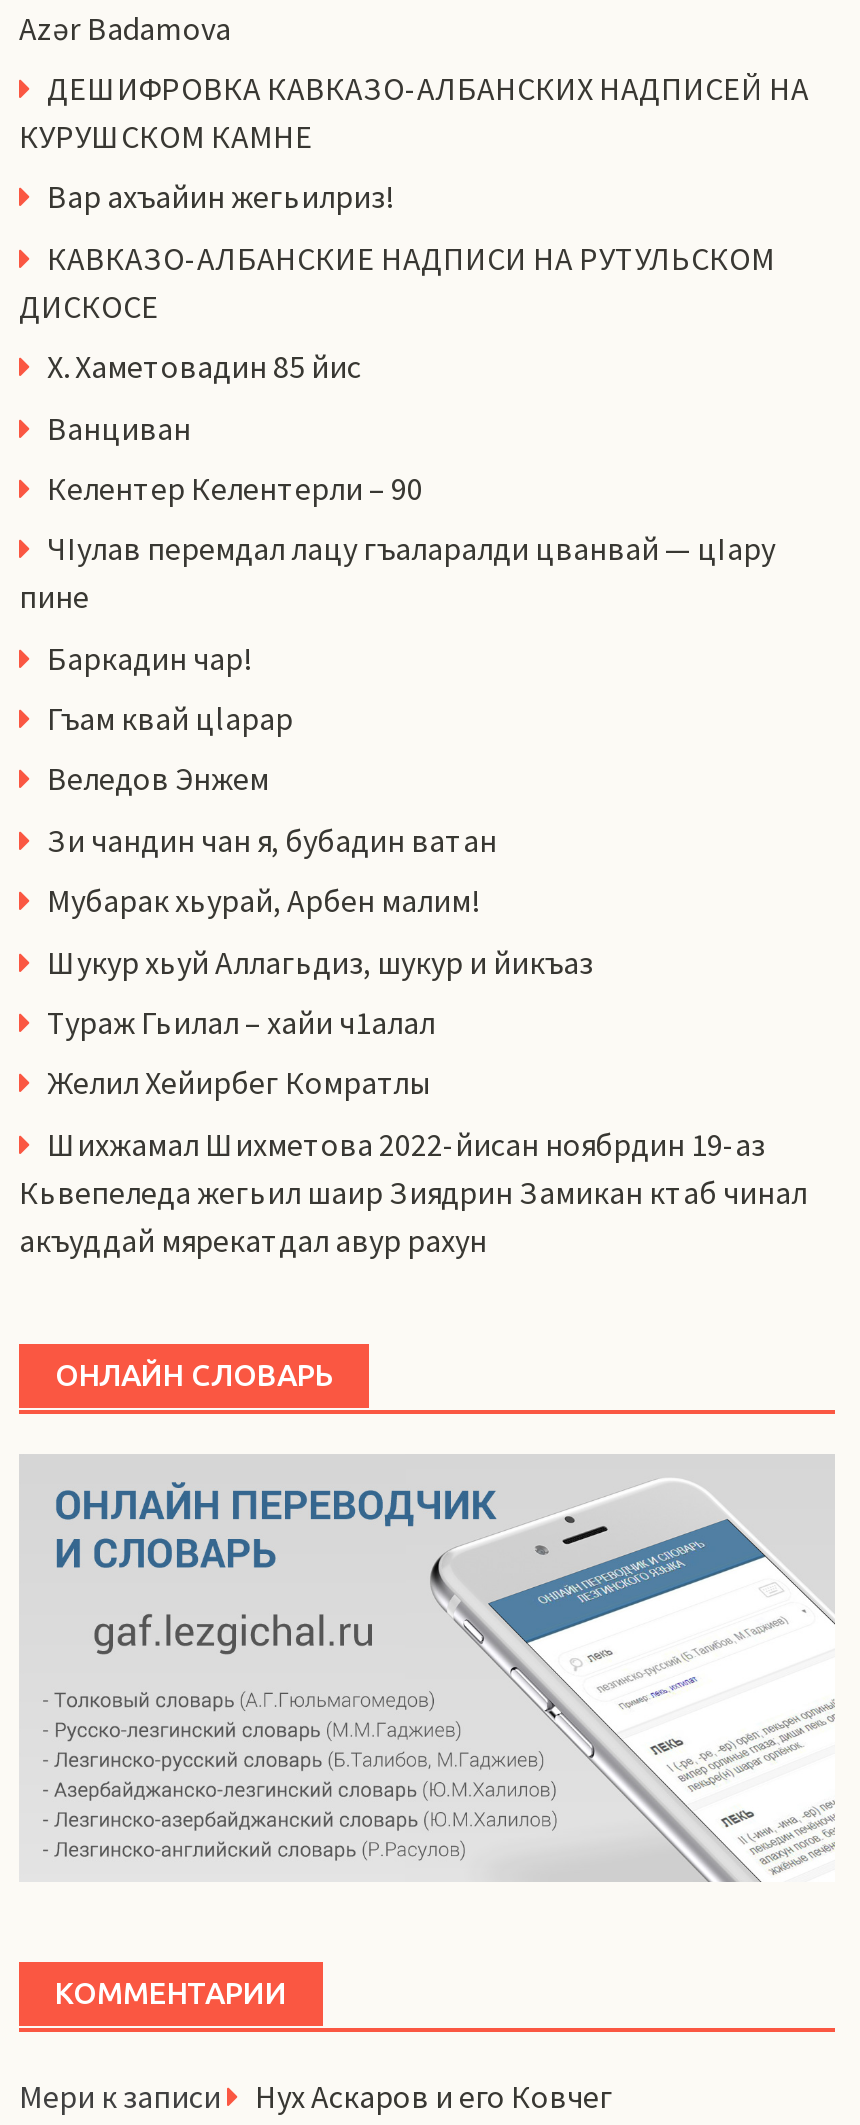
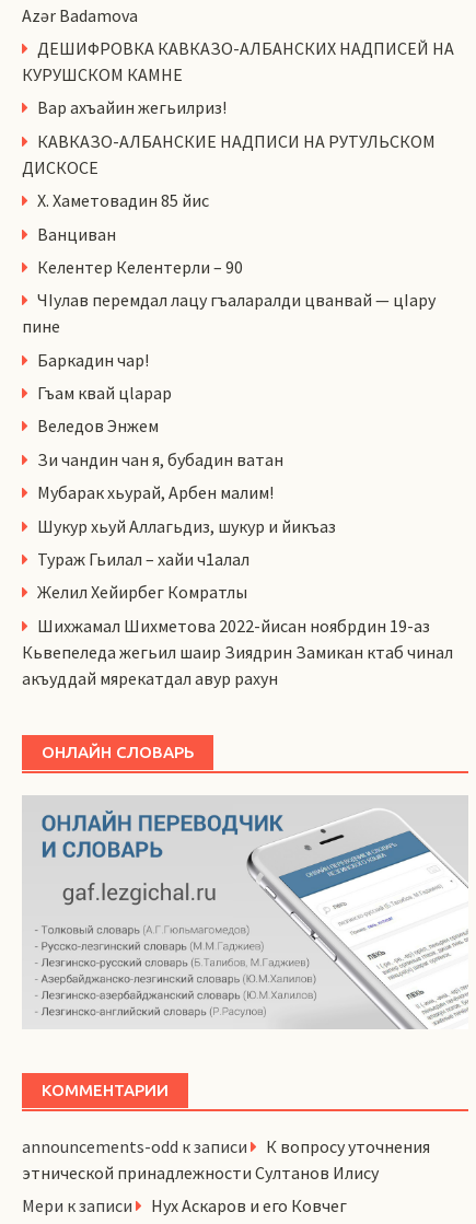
none -> [22,1135,430,1184] announcements-odd к записи | К вопросу уточнения | этнической принадлежности Султанов Илису

